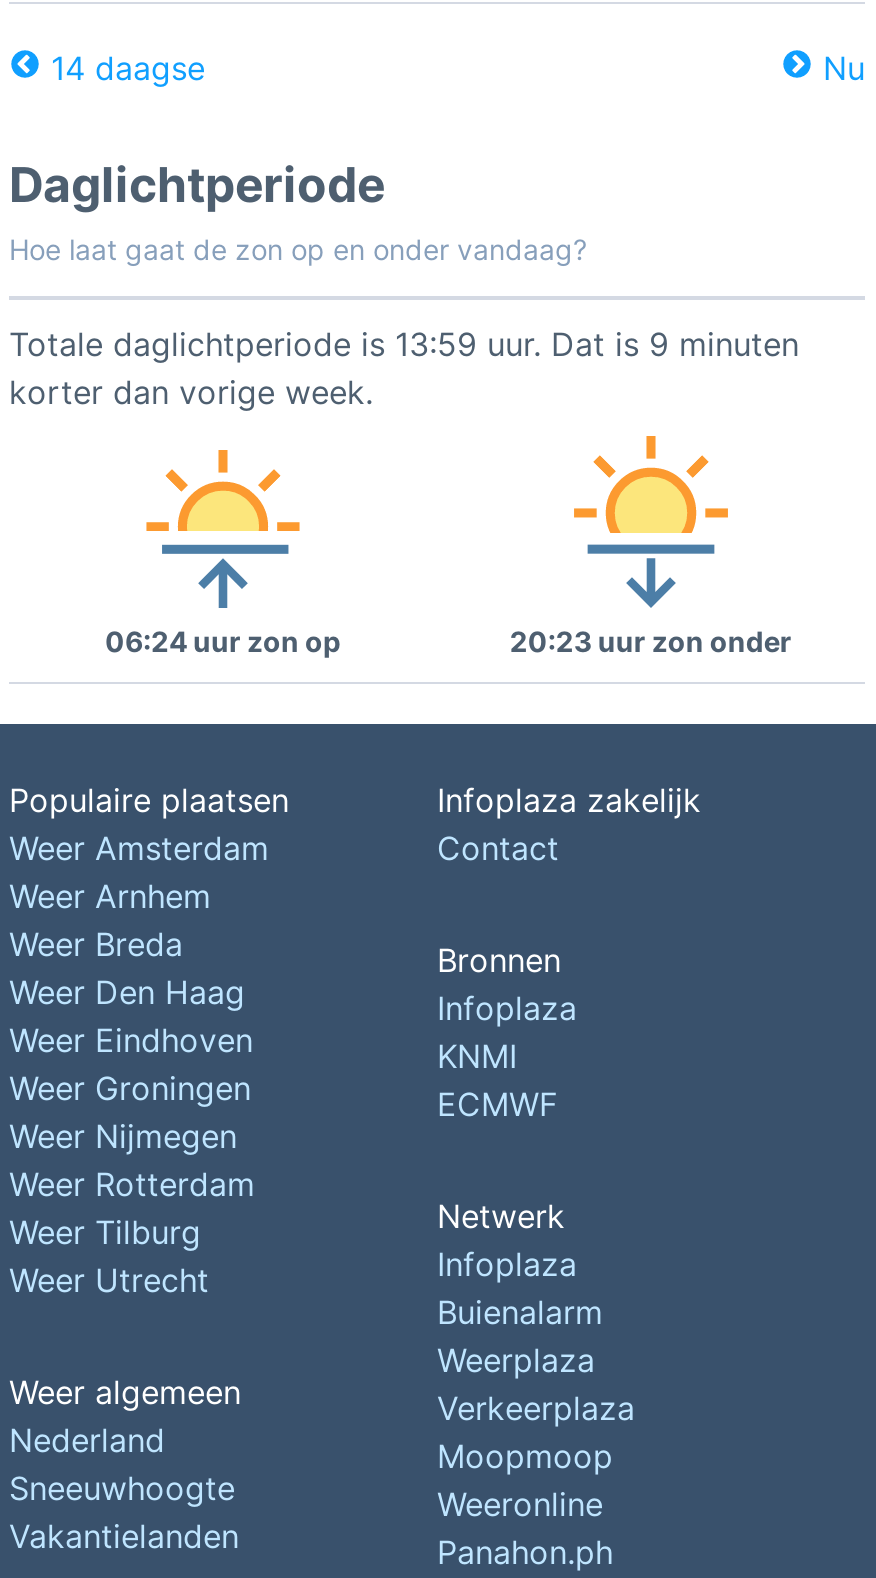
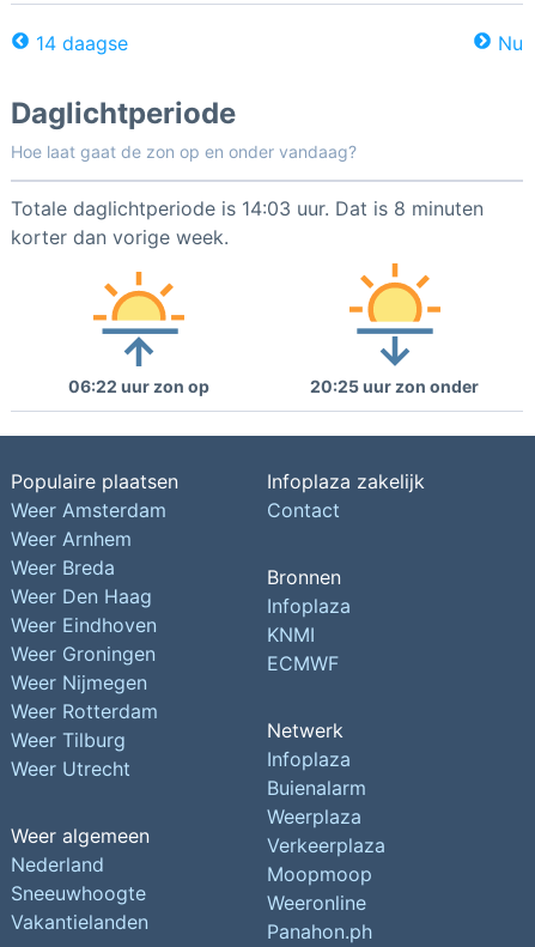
[9,324,799,364] Totale daglichtperiode is 13:59 uur. Dat is 9 minuten -> [11,196,484,220] Totale daglichtperiode is 14:03 uur. Dat is 8 minuten
[105,624,341,658] 06:24 uur zon op -> [68,376,209,396] 06:22 uur zon op
[510,624,792,658] 20:23 uur zon onder -> [310,376,479,396] 20:25 uur zon onder

